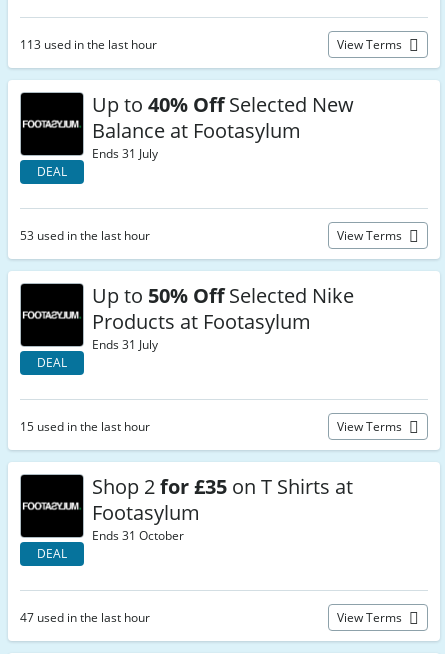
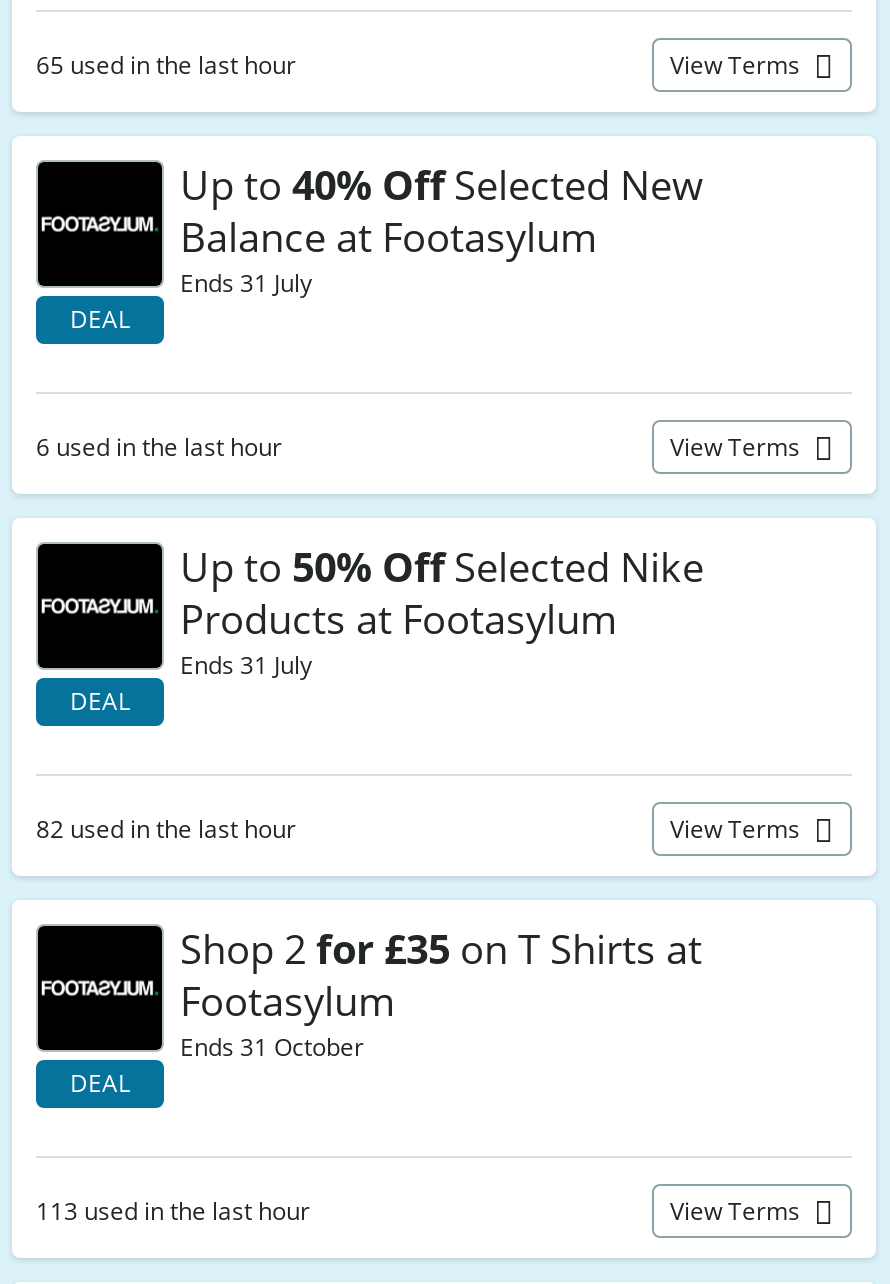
moved [20,36,157,53] -> [36,1194,310,1228]: 113 used in the last hour
none -> [36,48,296,82] 65 used in the last hour
[20,227,150,244] 53 used in the last hour -> [36,430,282,464] 6 used in the last hour
[20,418,150,435] 15 used in the last hour -> [36,812,296,846] 82 used in the last hour
[20,609,150,626] 47 used in the last hour -> none

